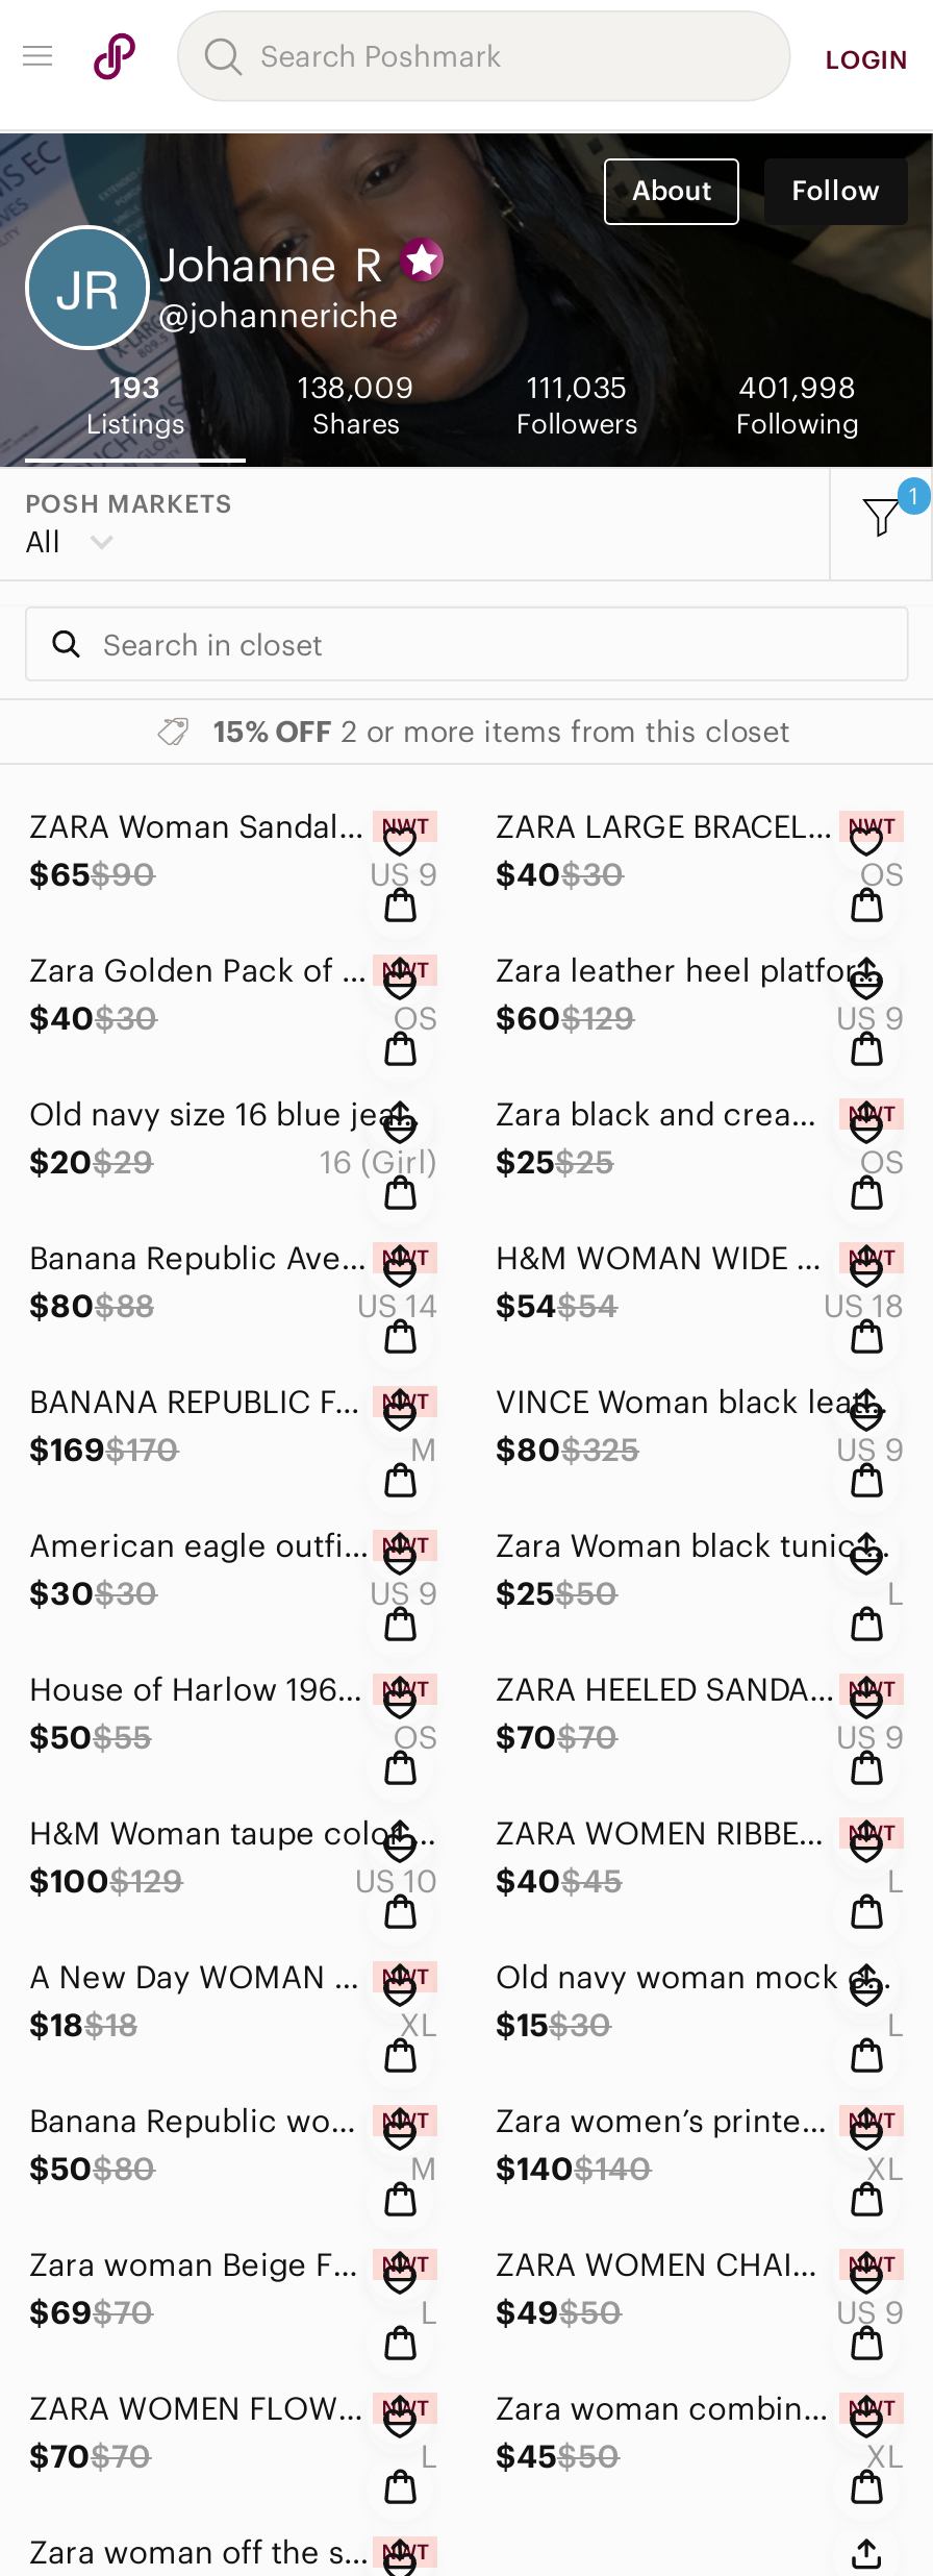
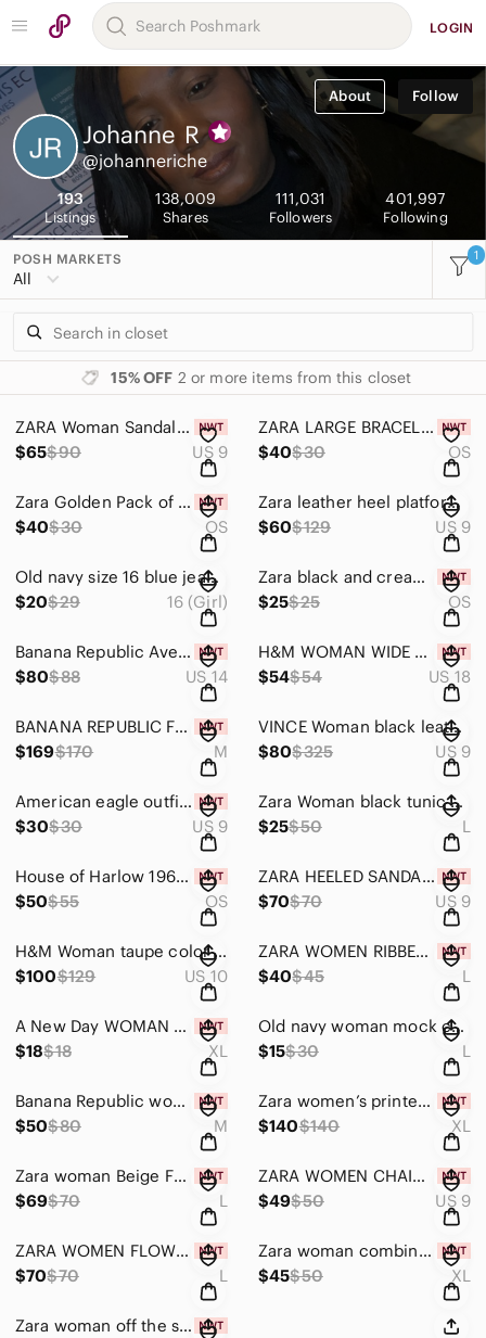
[527,369,627,406] 111,035 -> [276,189,325,208] 111,031
[738,369,857,406] 401,998 -> [386,189,445,208] 401,997

